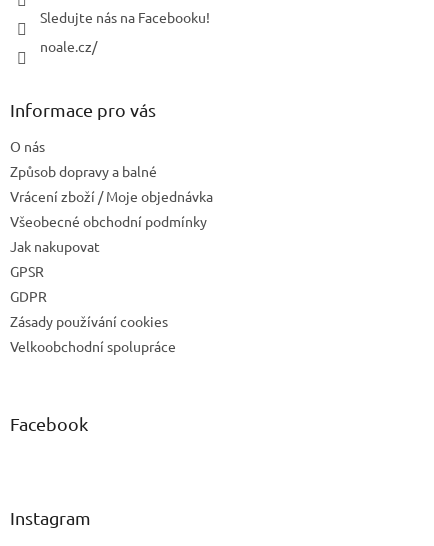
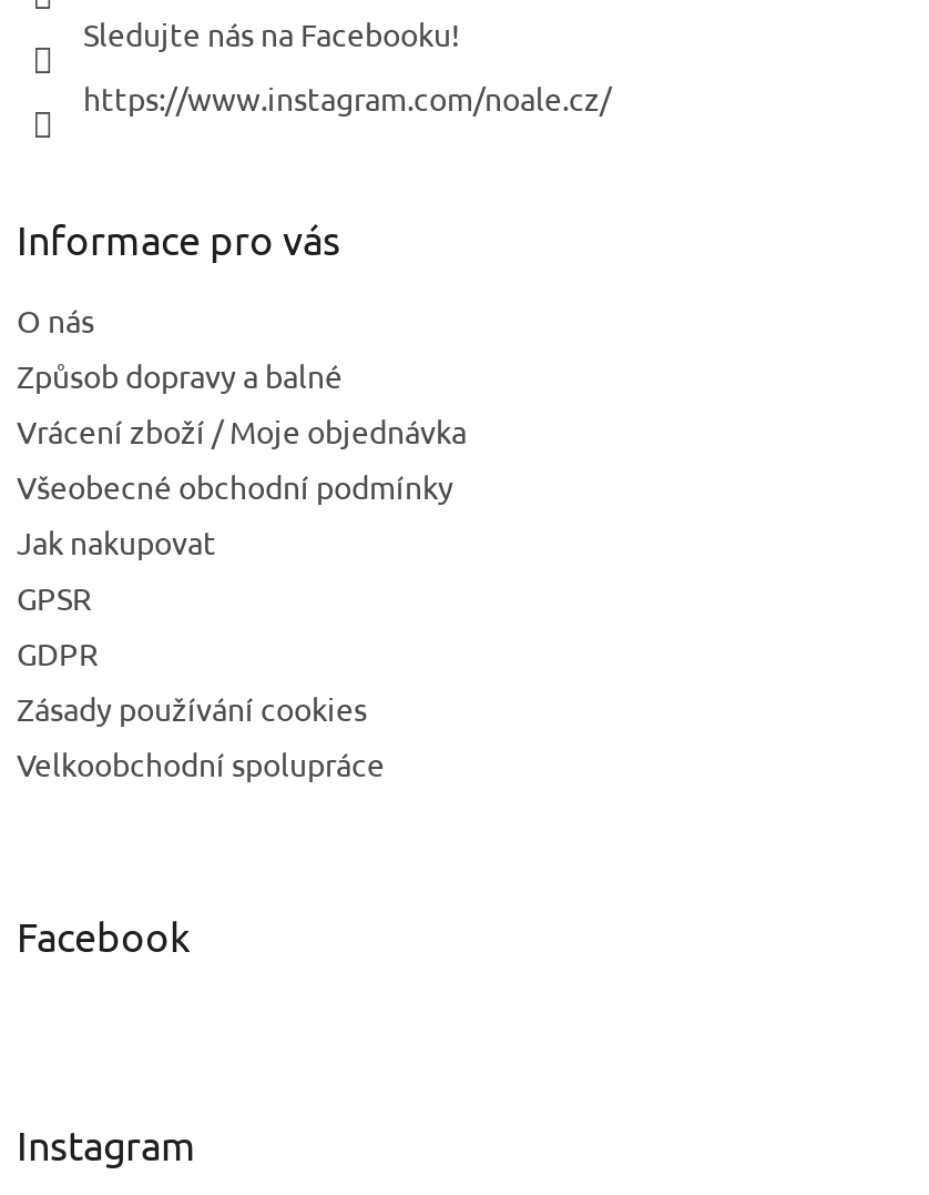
[40,37,97,55] noale.cz/ -> [83,77,611,117] https://www.instagram.com/noale.cz/

